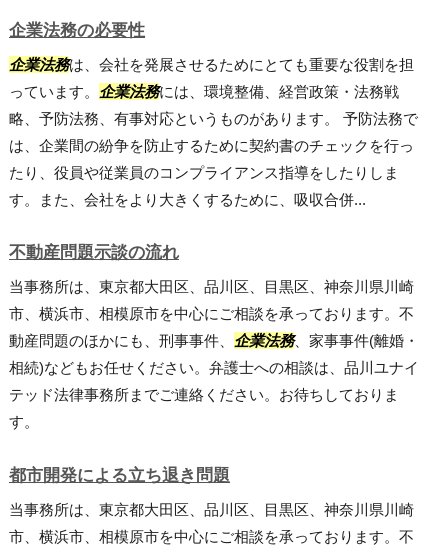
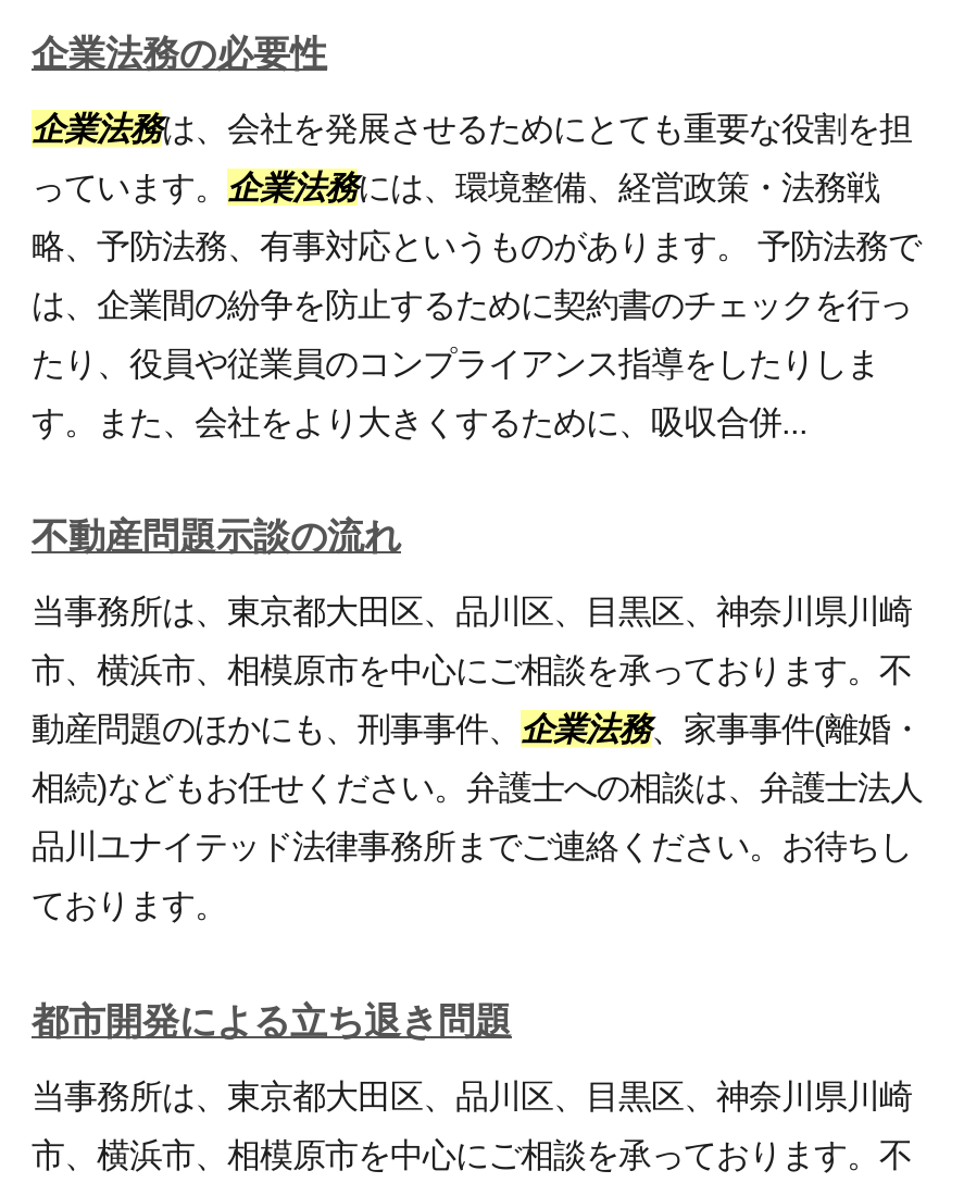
[9,359,419,376] 相続)などもお任せください。弁護士への相談は、品川ユナイ -> [32,769,923,806] 相続)などもお任せください。弁護士への相談は、弁護士法人
[9,386,399,403] テッド法律事務所までご連絡ください。お待ちしておりま -> [32,827,912,864] 品川ユナイテッド法律事務所までご連絡ください。お待ちし
[9,413,39,430] す。 -> [32,886,227,923] ております。

